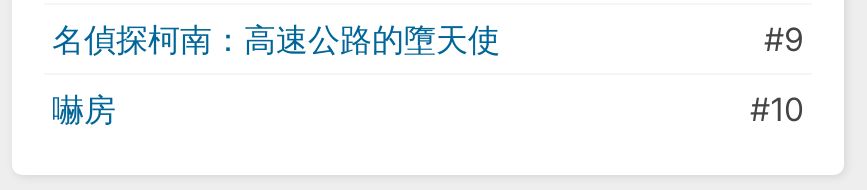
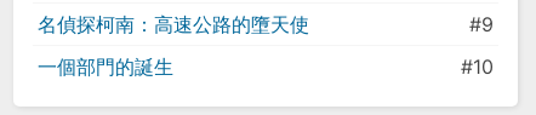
[52,90,116,130] 嚇房 -> [38,55,173,79] 一個部門的誕生

